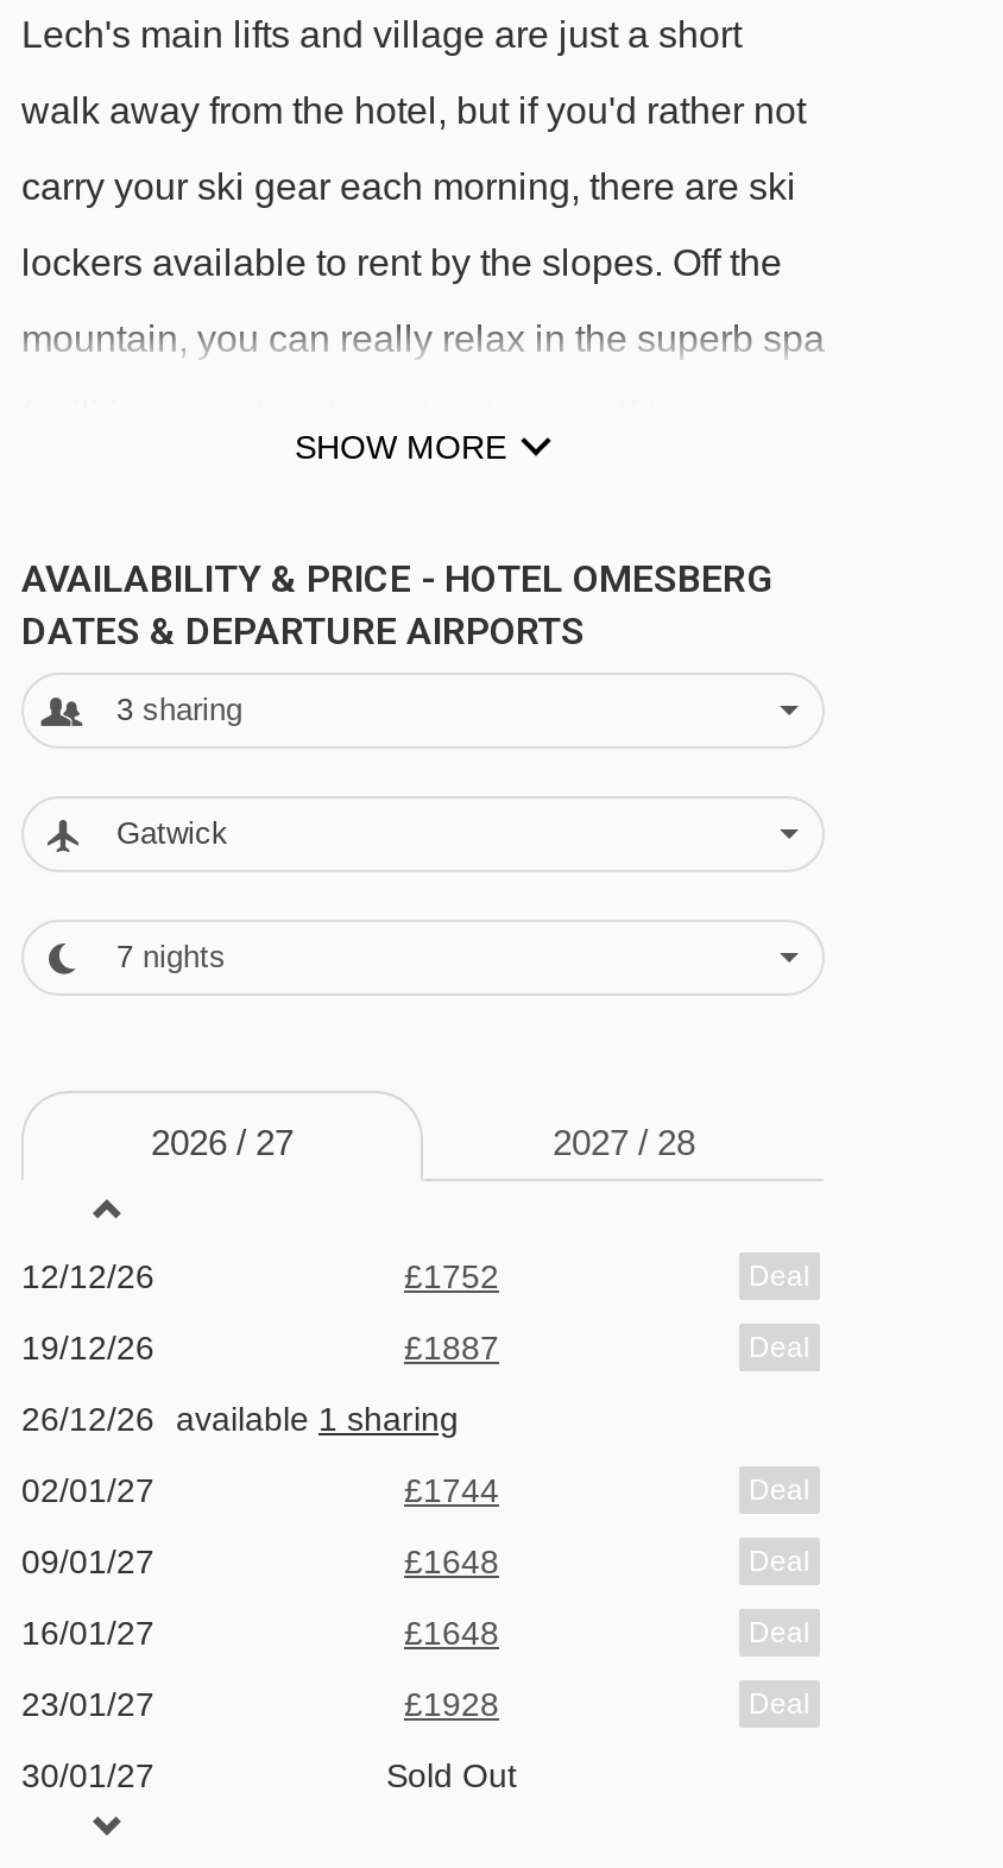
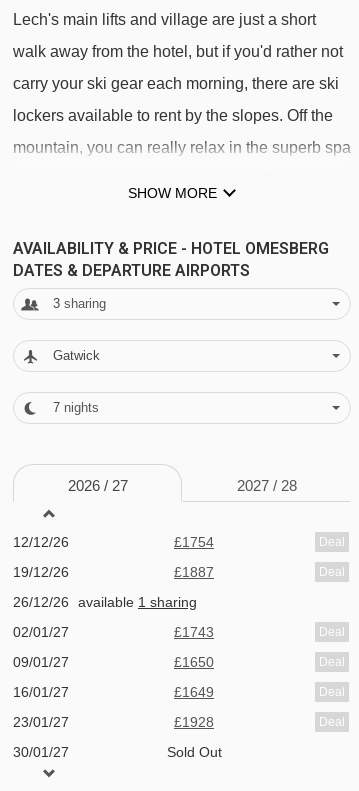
[404,1257,499,1295] £1752 -> [174,534,214,550] £1754
[404,1471,499,1509] £1744 -> [174,624,214,640] £1743
[404,1542,499,1580] £1648 -> [174,654,214,670] £1650
[404,1614,499,1652] £1648 -> [174,684,214,700] £1649

